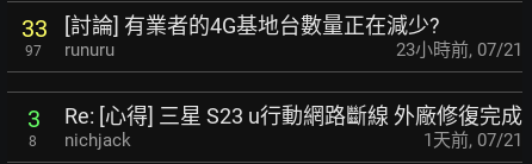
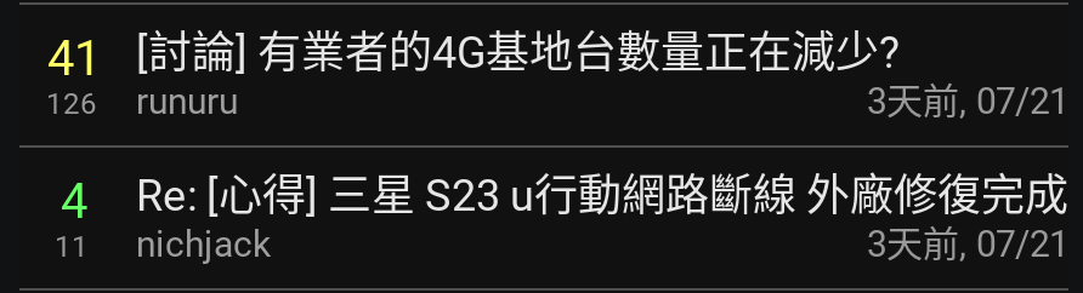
[15,14,47,59] 33 | 97 -> [35,29,101,121] 41 | 126
[396,40,522,61] 23小時前, 07/21 -> [867,81,1068,124] 3天前, 07/21
[21,104,41,150] 3 | 8 -> [47,172,89,264] 4 | 11
[423,130,522,151] 1天前, 07/21 -> [867,224,1068,267] 3天前, 07/21

